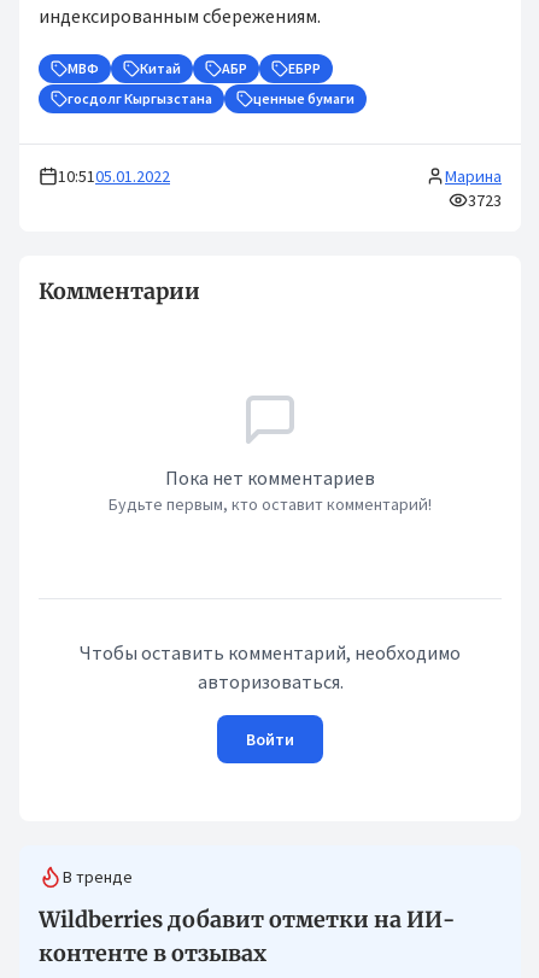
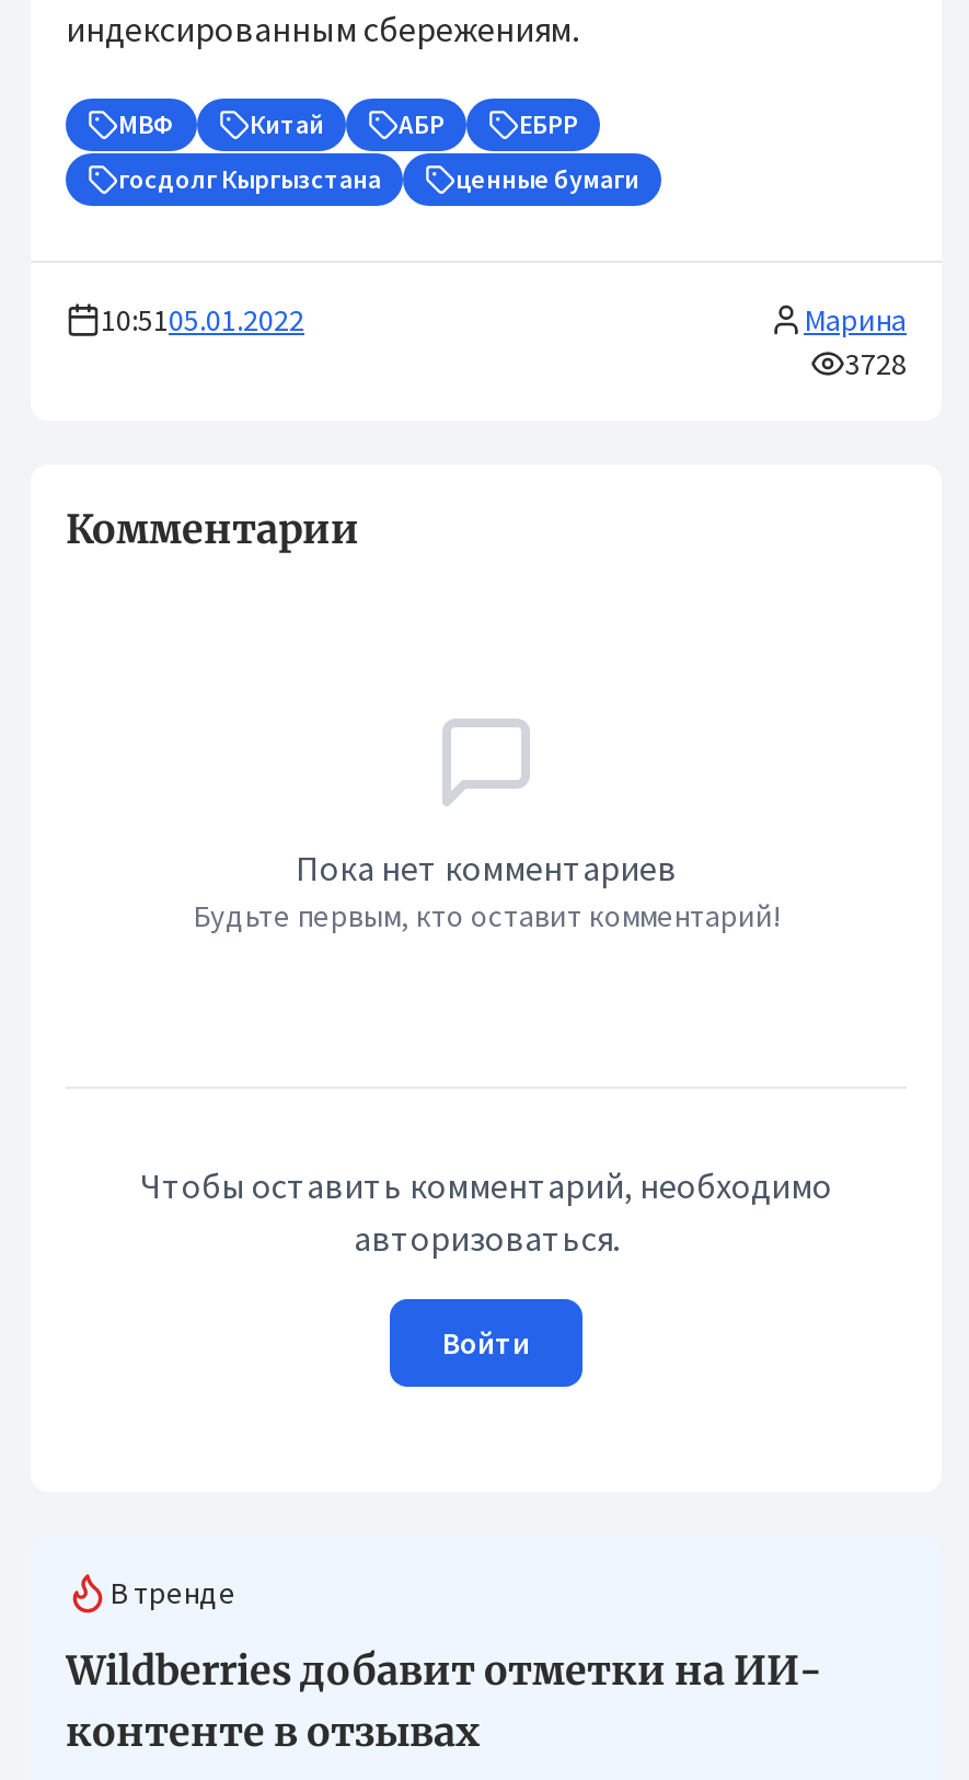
[468,189,502,211] 3723 -> [845,343,907,383] 3728

